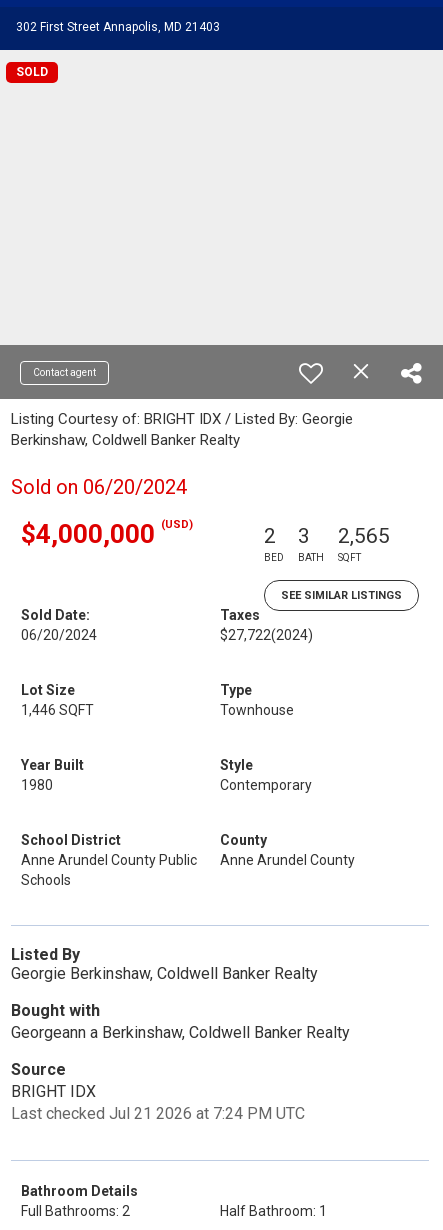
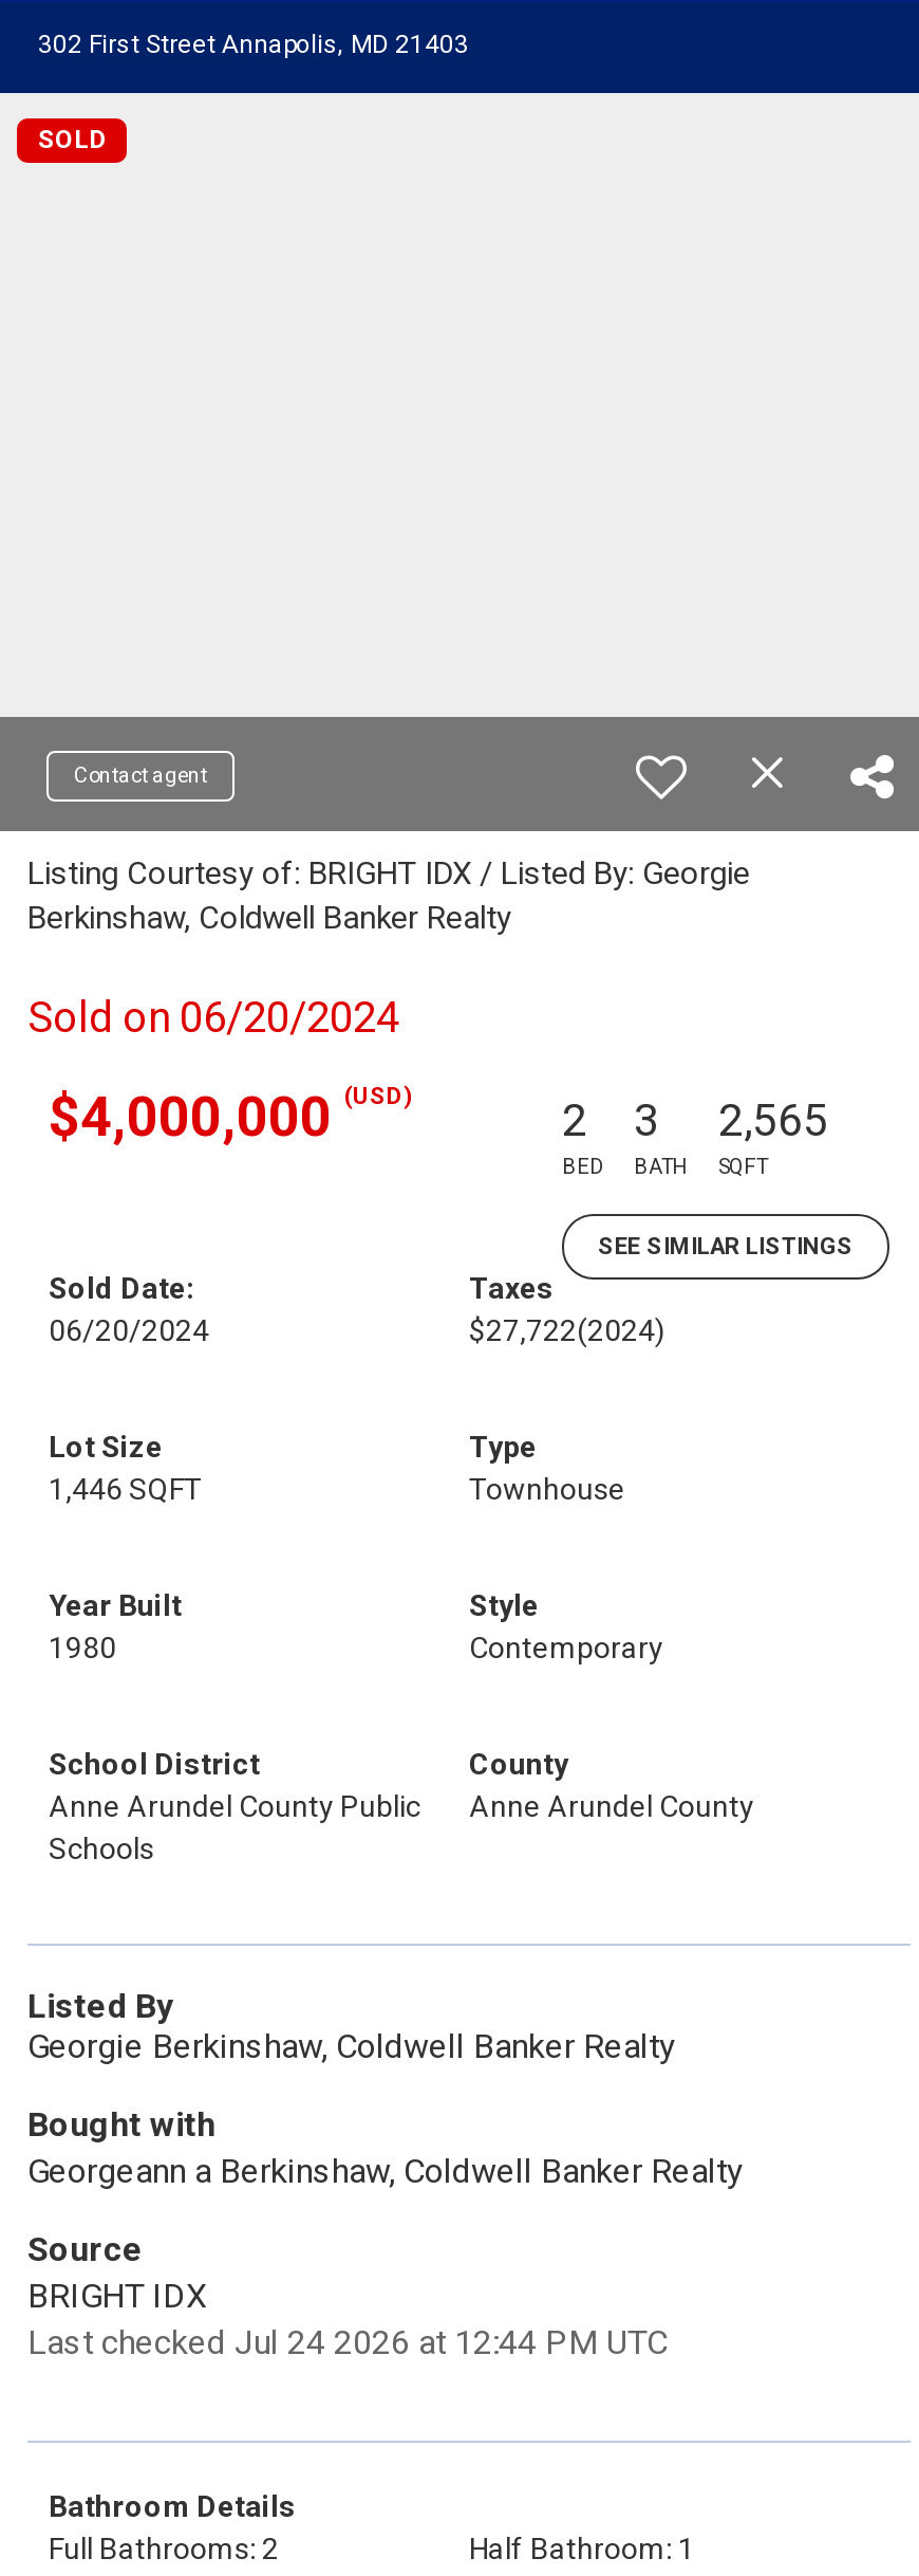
[11,1104,305,1123] Last checked Jul 21 2026 at 7:24 PM UTC -> [27,2322,668,2362] Last checked Jul 24 2026 at 12:44 PM UTC

